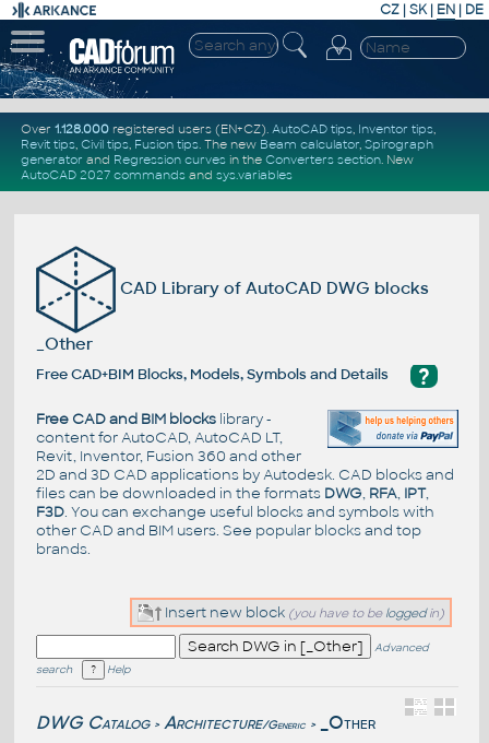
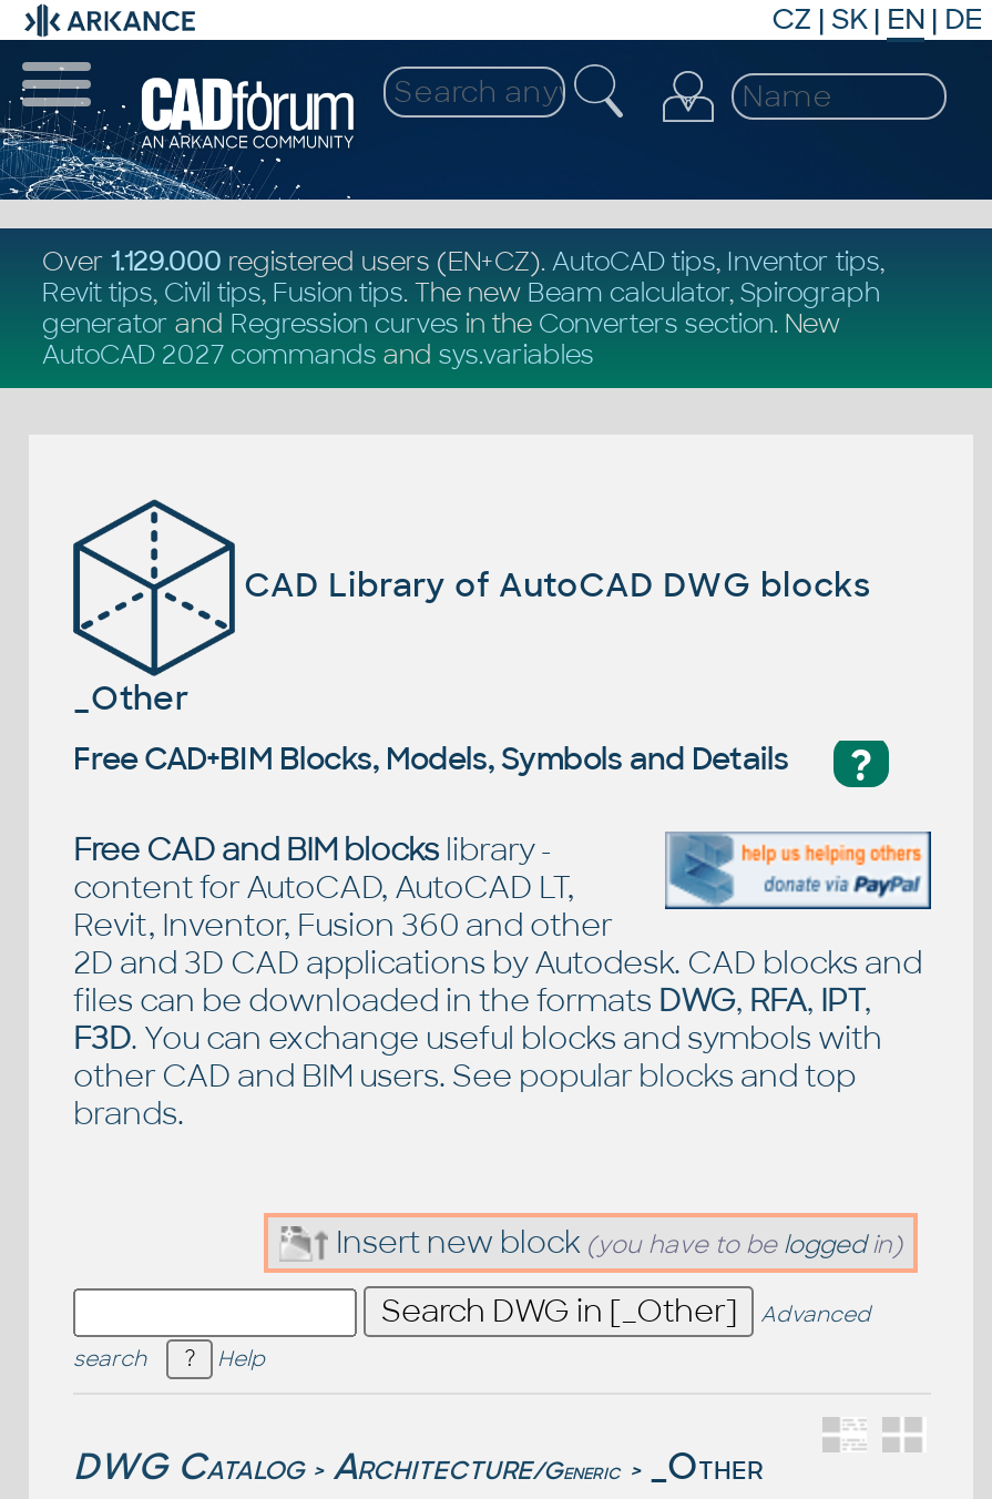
[21,121,433,137] Over 1.128.000 registered users (EN+CZ). AutoCAD tips, Inventor tips -> [42,246,880,277] Over 1.129.000 registered users (EN+CZ). AutoCAD tips, Inventor tips

